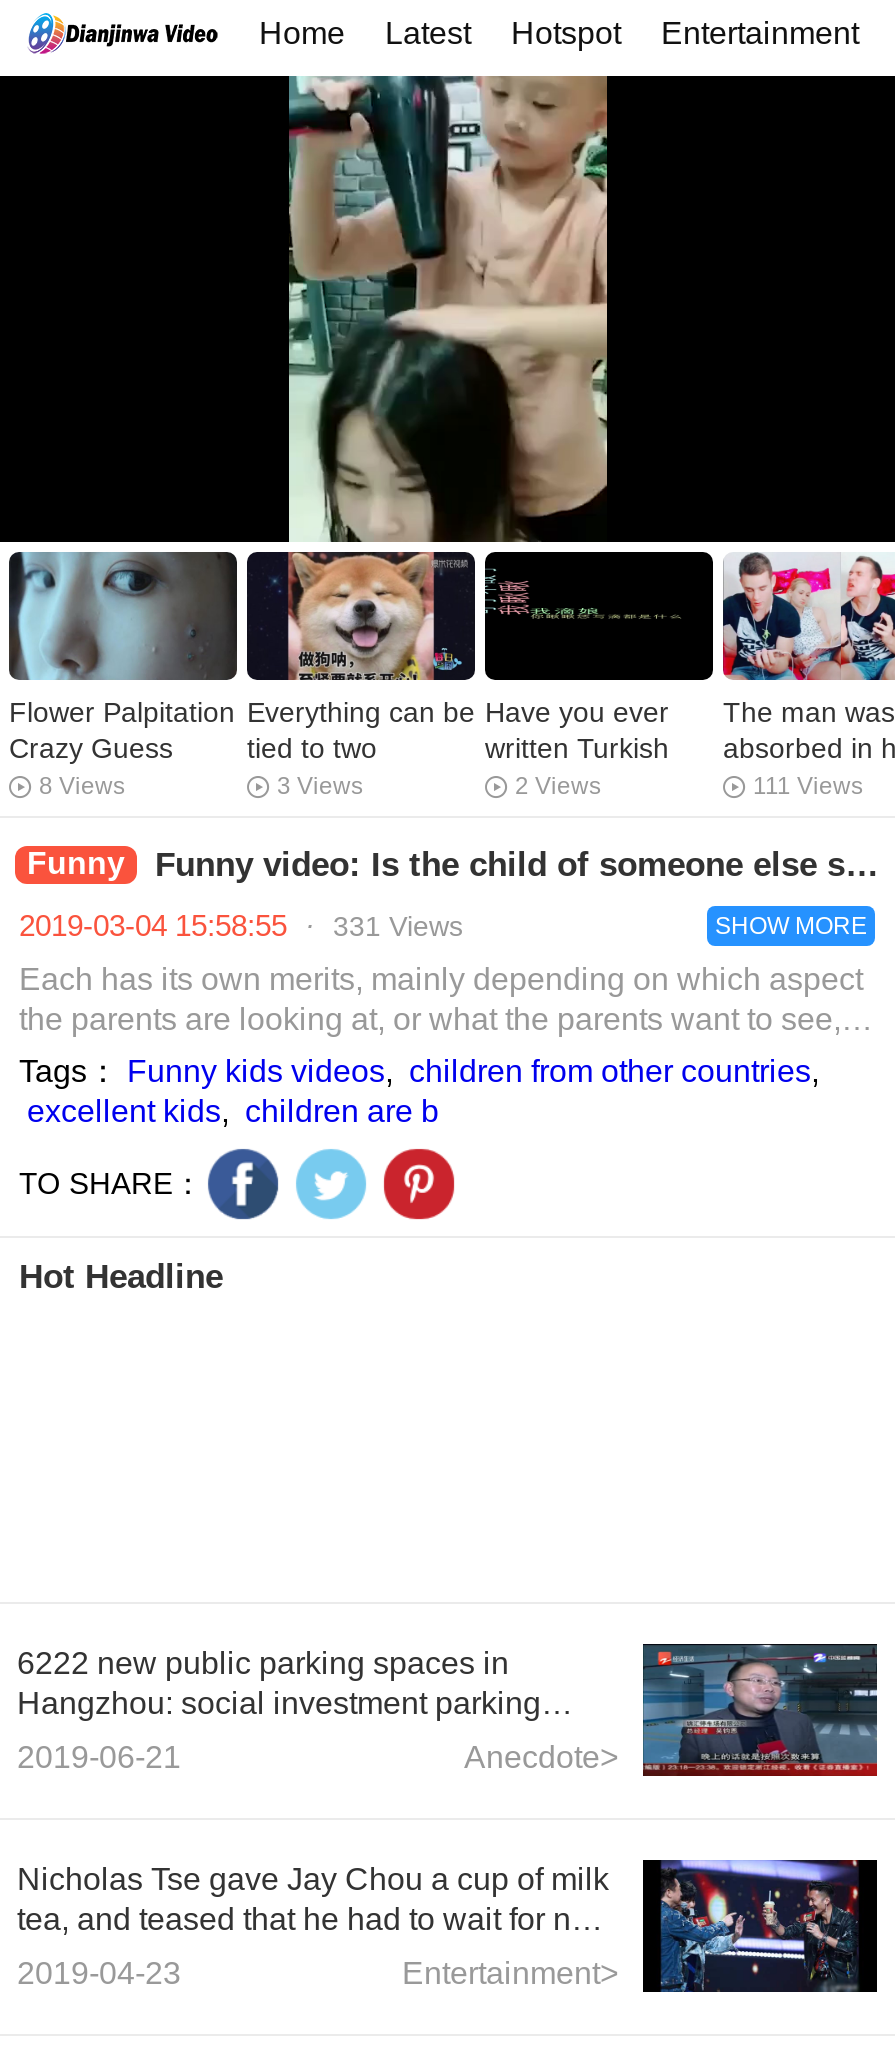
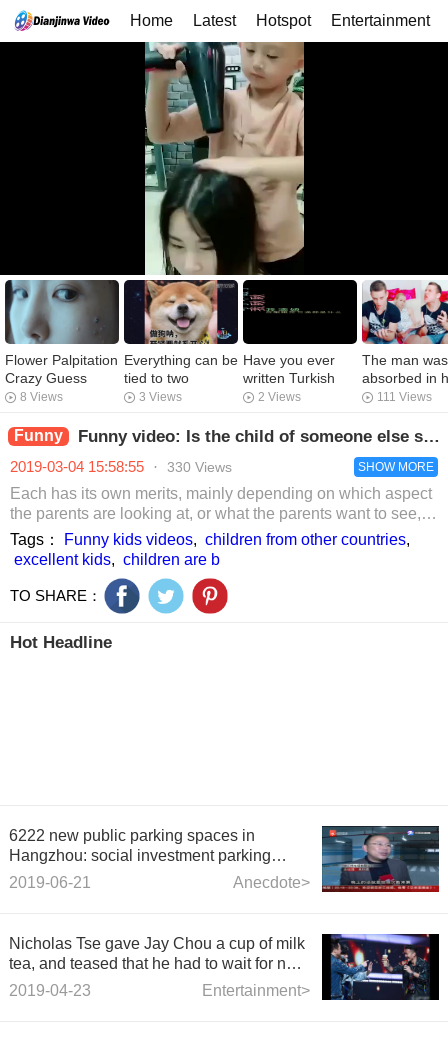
[19,908,463,942] 2019-03-04 15:58:55 · 331 Views -> [10,458,232,475] 2019-03-04 15:58:55 · 330 Views

